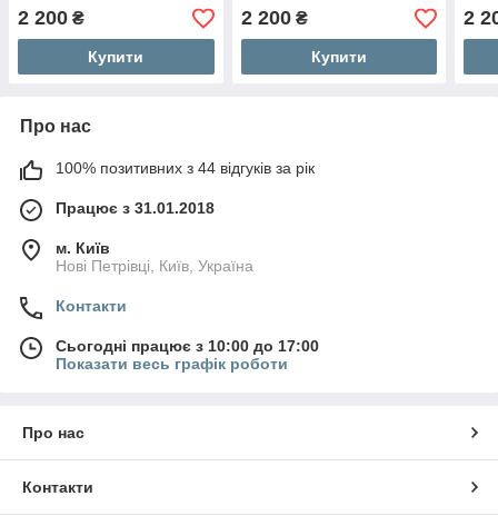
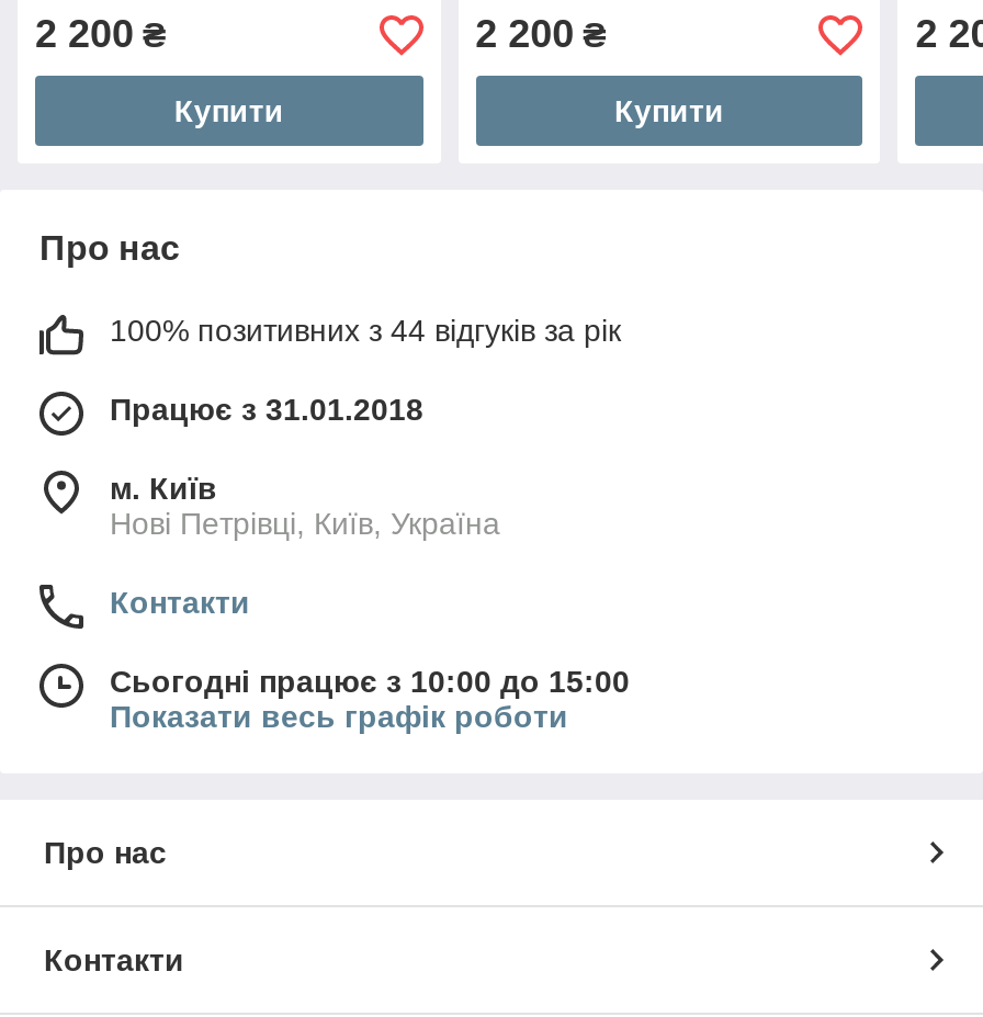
[56,337,319,355] Сьогодні працює з 10:00 до 17:00 -> [110,665,630,700] Сьогодні працює з 10:00 до 15:00

